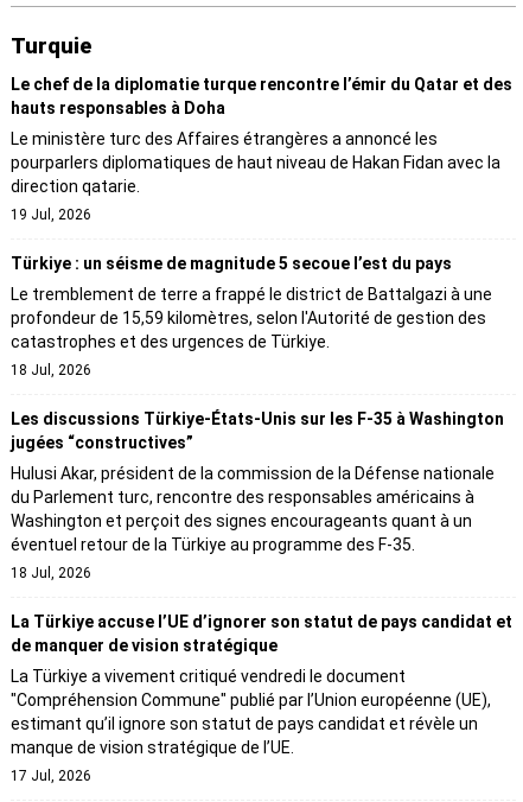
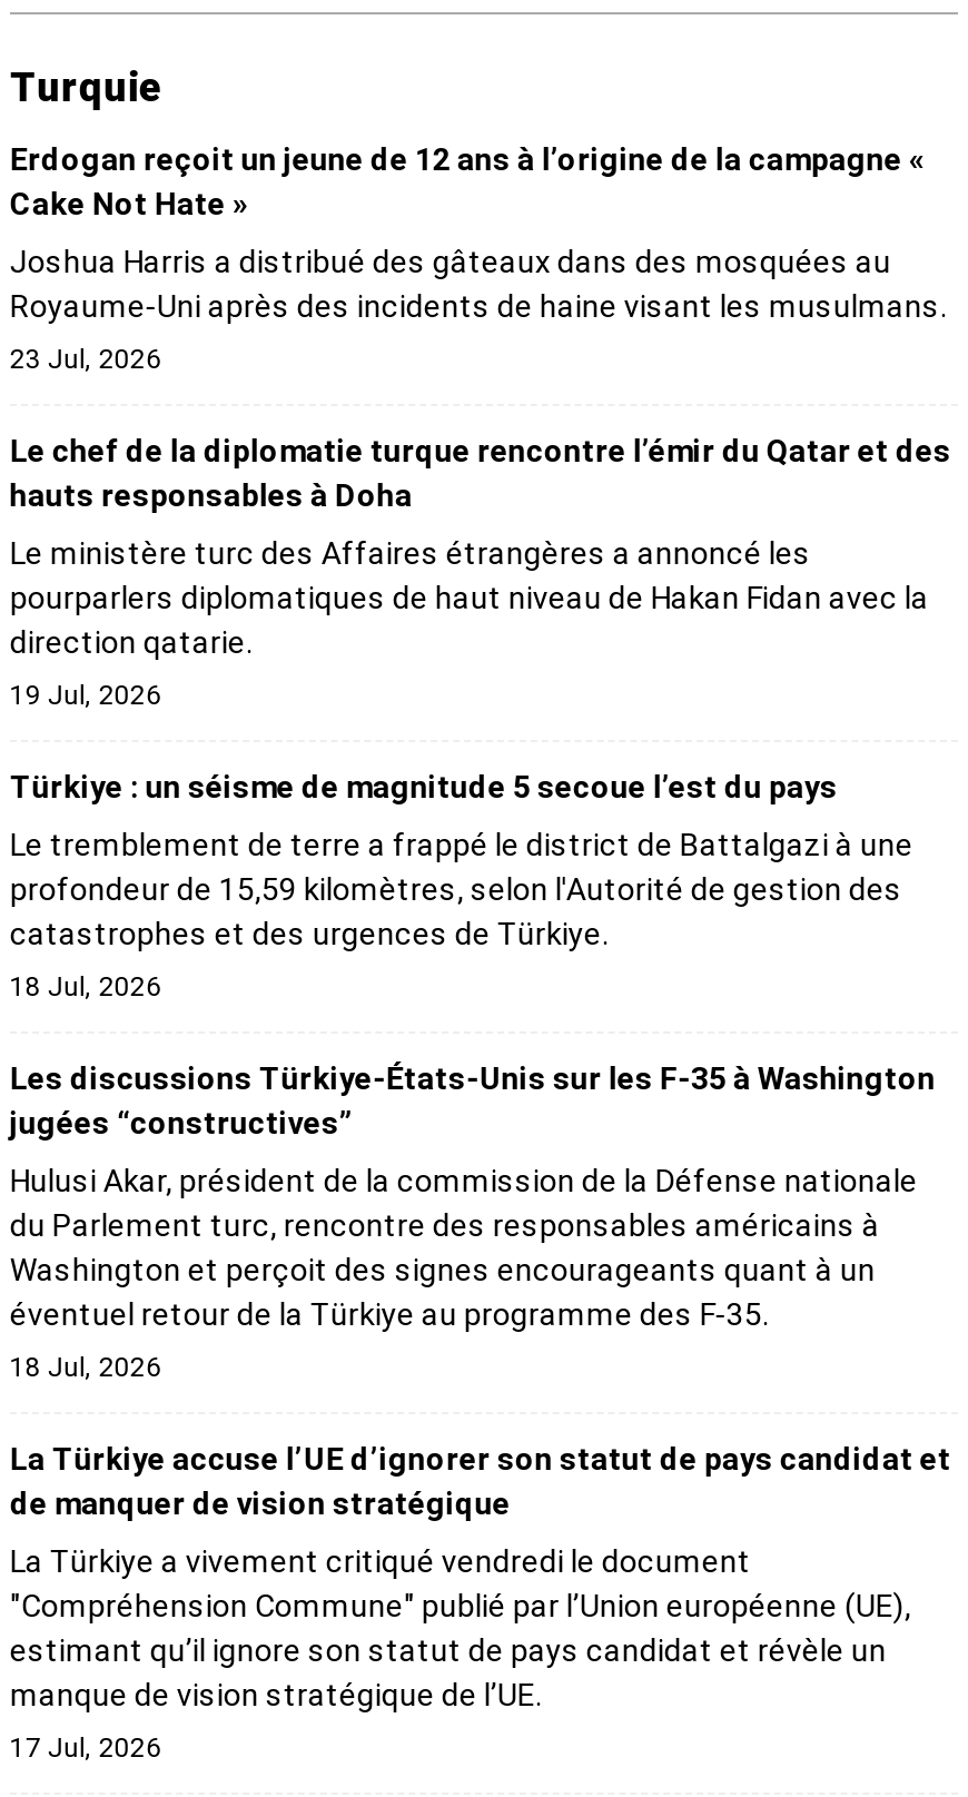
none -> [10,141,947,375] Erdogan reçoit un jeune de 12 ans à l’origine de la campagne « | Cake Not Hate » | Joshua Harris a distribué des gâteaux dans des mosquées au | Royaume-Uni après des incidents de haine visant les musulmans. | 23 Jul, 2026

